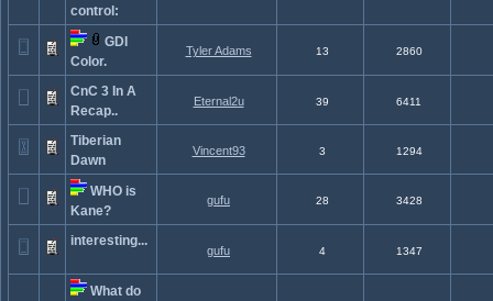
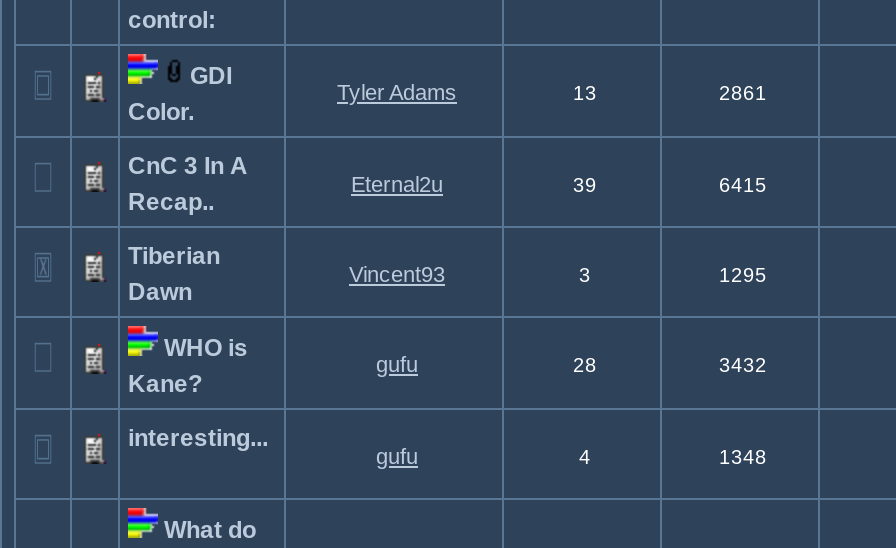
[389,45,425,57] 2860 -> [707,82,773,104] 2861
[390,96,425,108] 6411 -> [707,174,773,196] 6415
[389,145,425,157] 1294 -> [707,264,773,286] 1295
[389,194,425,207] 3428 -> [707,354,773,376] 3432
[389,245,425,257] 1347 -> [707,446,773,468] 1348

